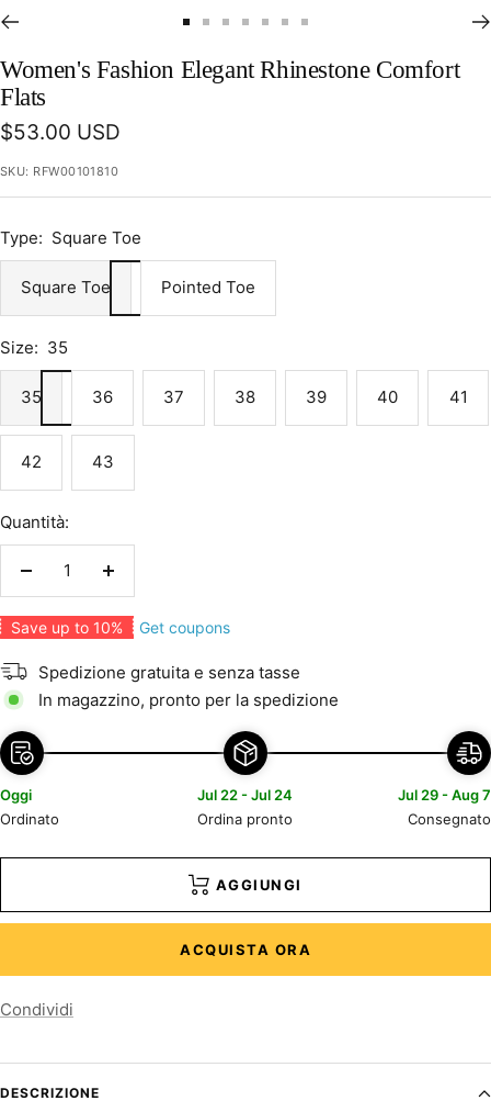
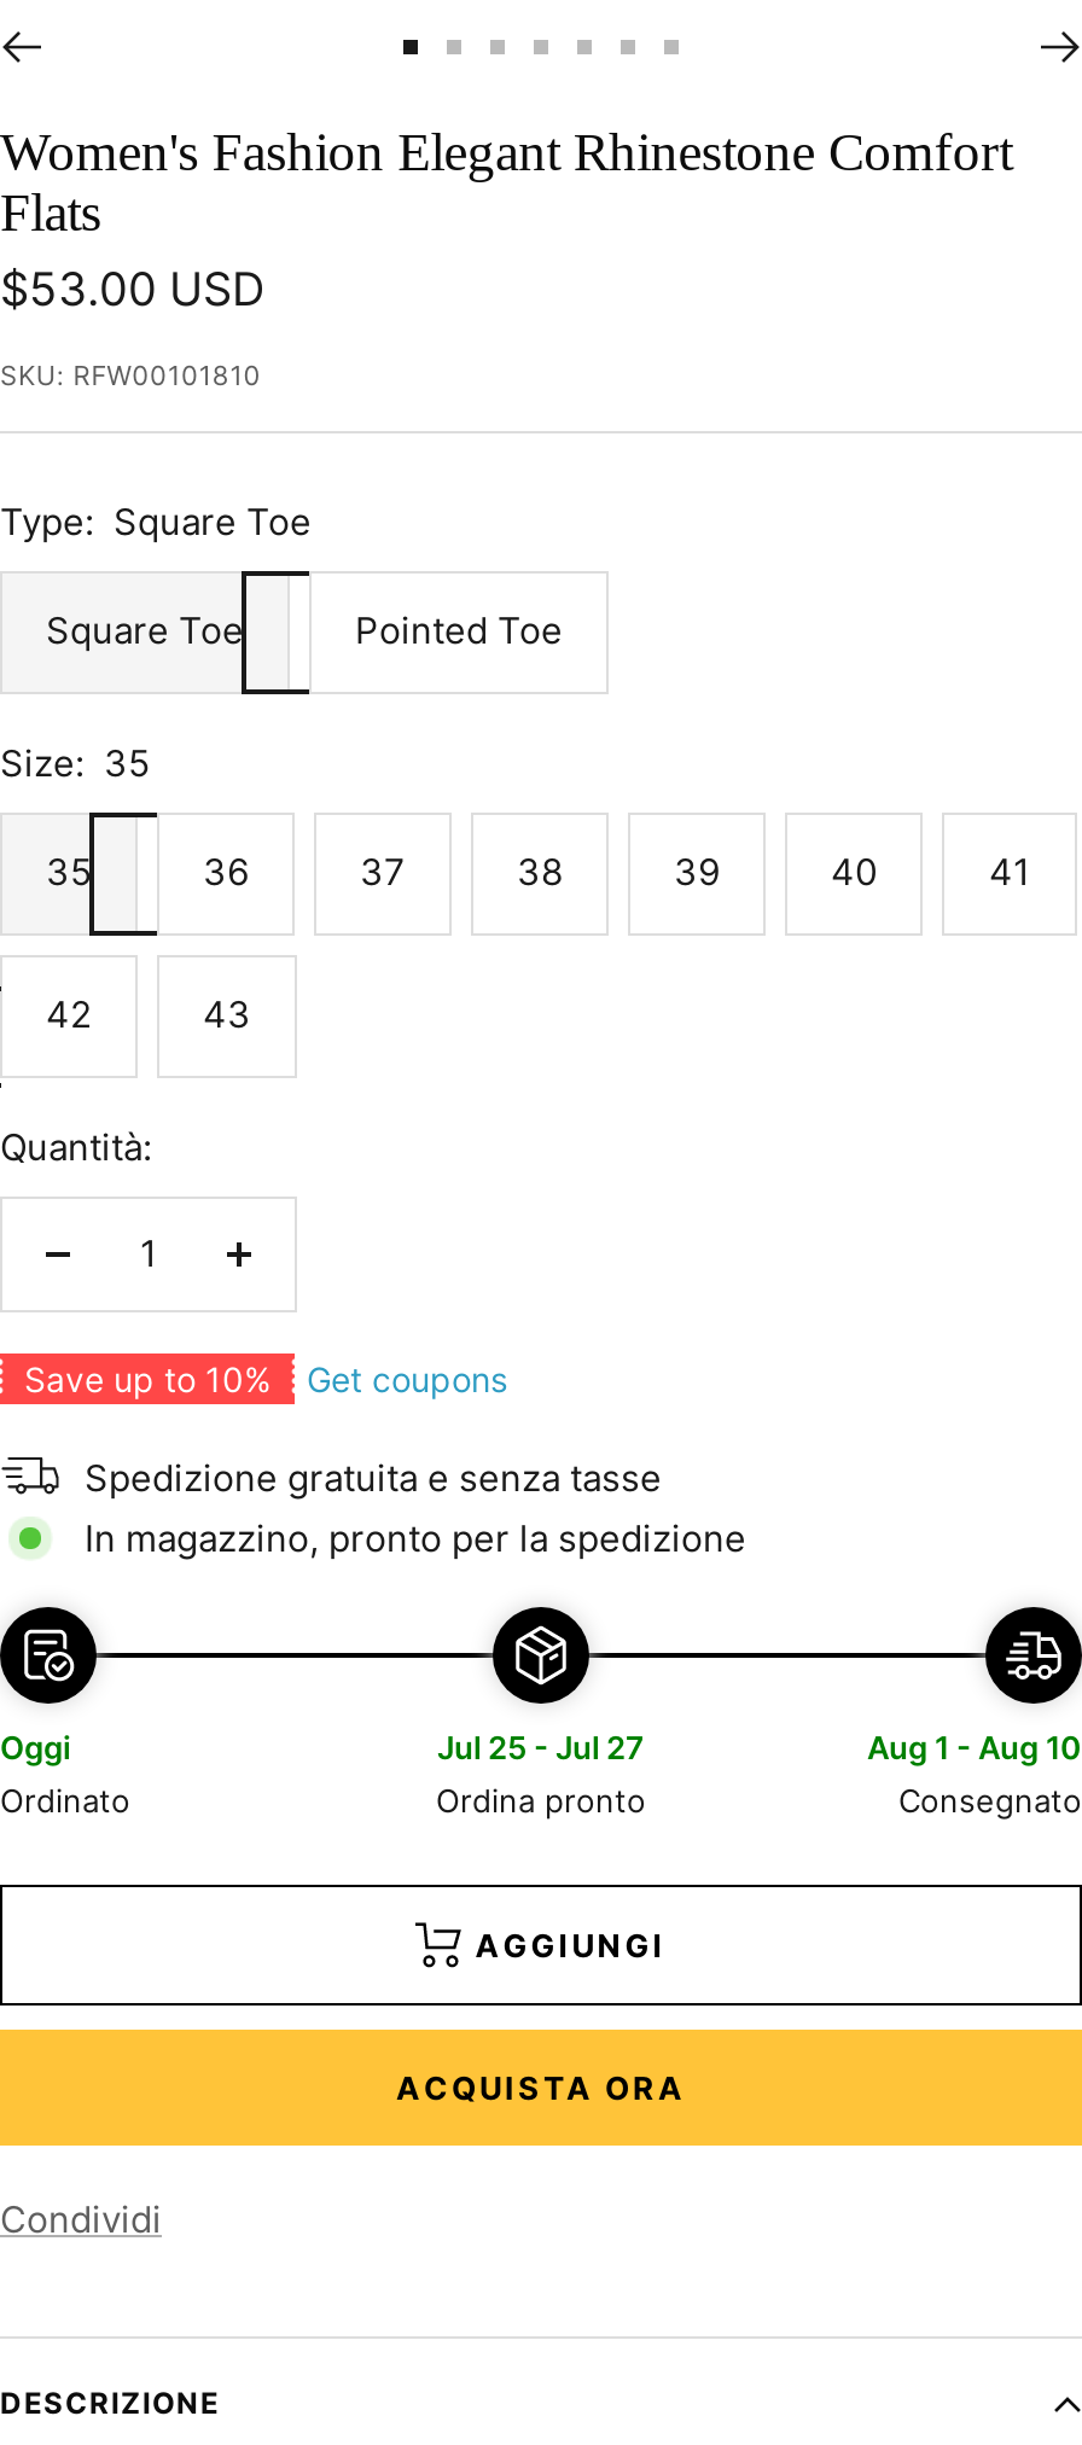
[198,786,293,803] Jul 22 - Jul 24 -> [437,1728,645,1766] Jul 25 - Jul 27
[398,786,491,803] Jul 29 - Aug 7 -> [867,1728,1082,1766] Aug 1 - Aug 10

